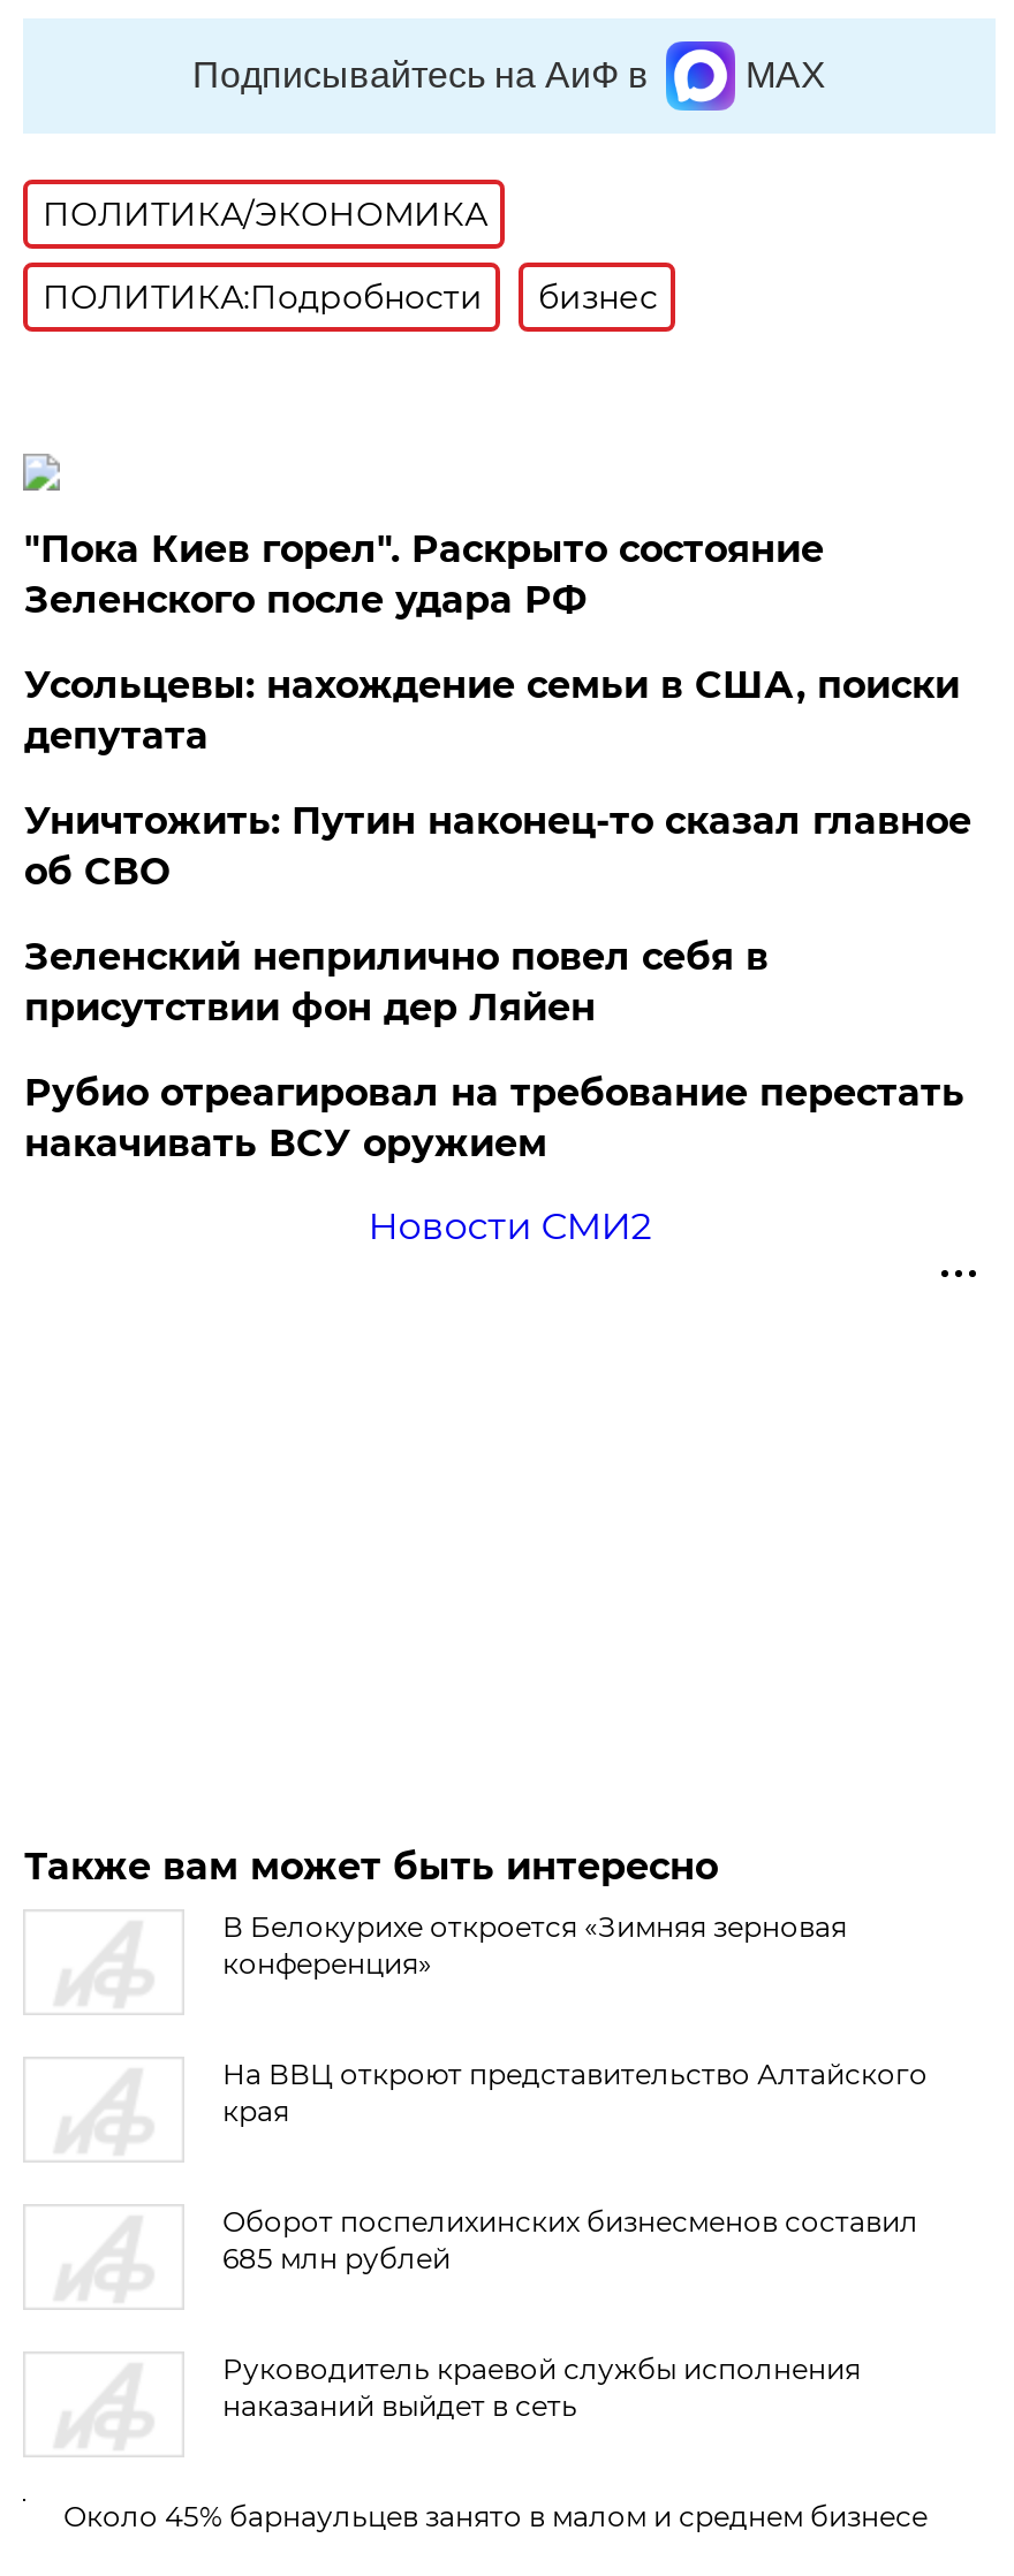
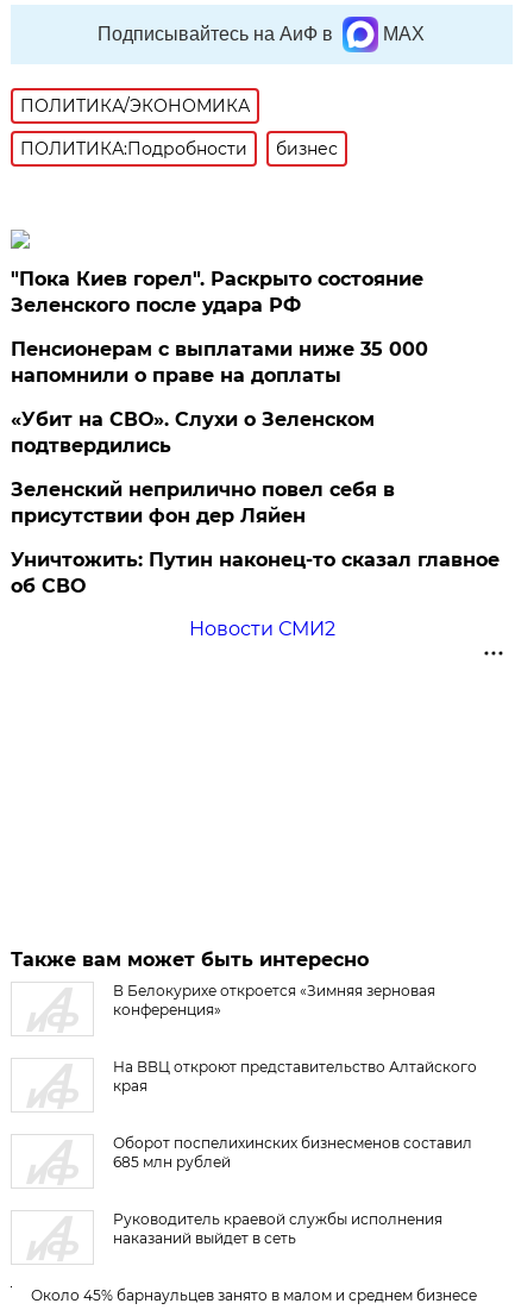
none -> [11,408,375,457] «Убит на СВО». Слухи о Зеленском | подтвердились
[24,663,960,758] Усольцевы: нахождение семьи в США, поиски | депутата -> [11,338,429,387] Пенсионерам с выплатами ниже 35 000 | напомнили о праве на доплаты
moved [24,799,971,894] -> [11,549,500,597]: Уничтожить: Путин наконец-то сказал главное | об СВО
[24,1071,964,1165] Рубио отреагировал на требование перестать | накачивать ВСУ оружием -> none

